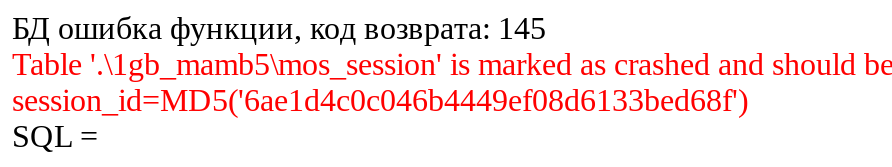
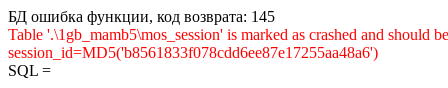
[12,83,748,117] session_id=MD5('6ae1d4c0c046b4449ef08d6133bed68f') -> [8,44,378,61] session_id=MD5('b8561833f078cdd6ee87e17255aa48a6')

